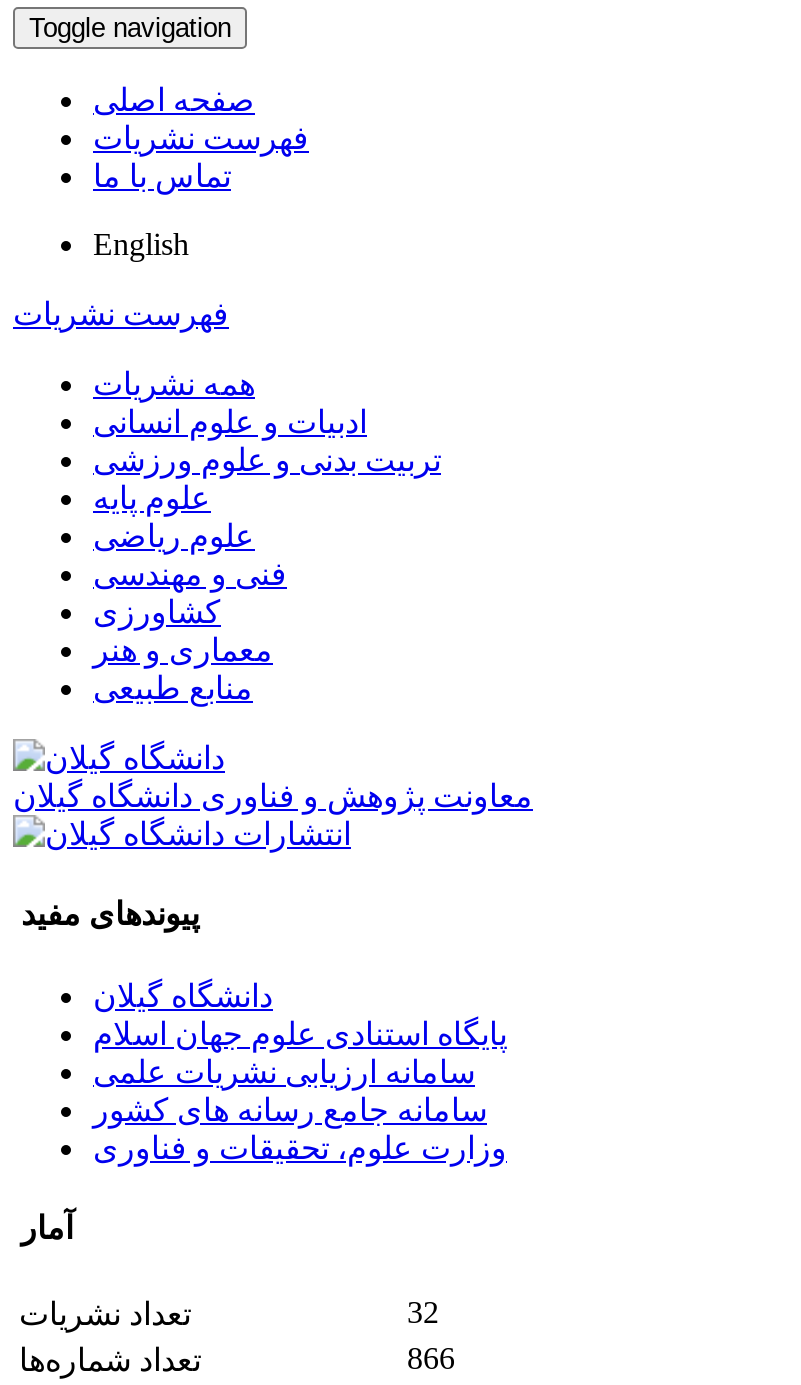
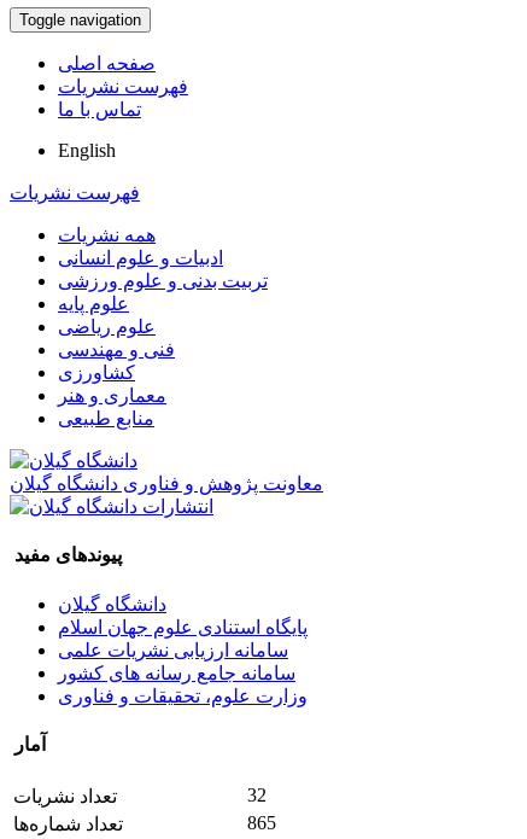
[407,1341,455,1375] 866 -> [247,813,276,833] 865

